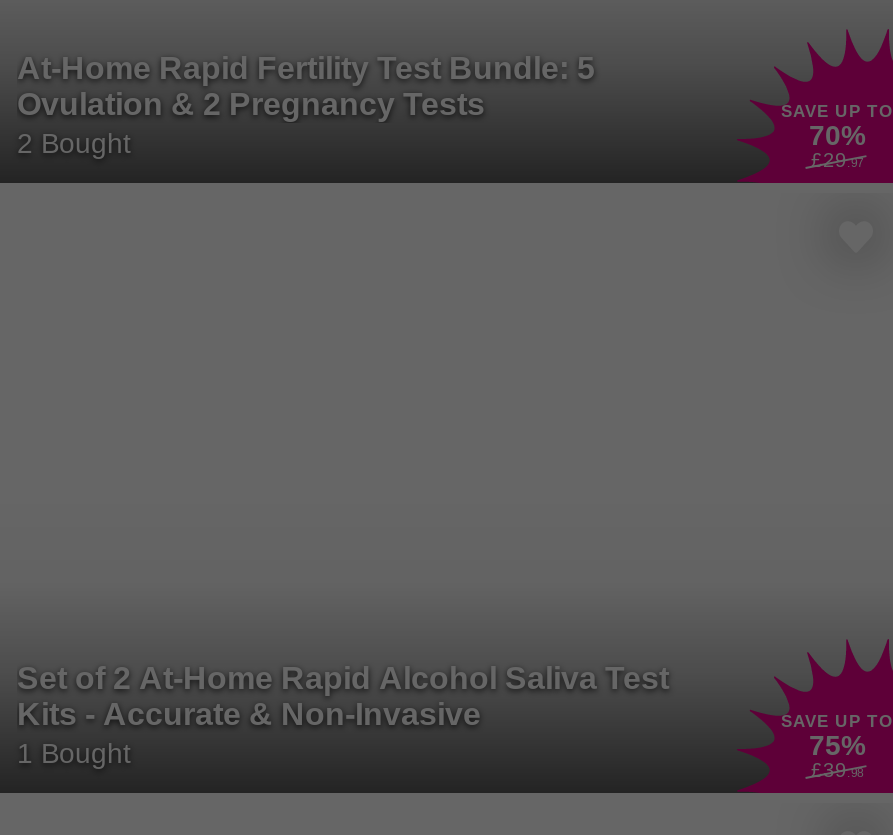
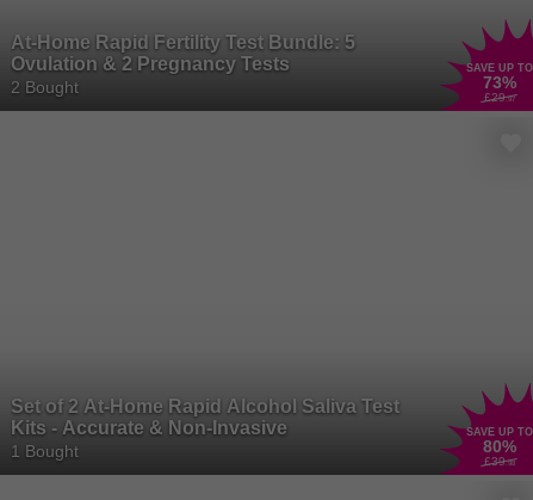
[809,120,865,152] 70% -> [483,73,516,92] 73%
[809,729,865,761] 75% -> [483,437,516,456] 80%

